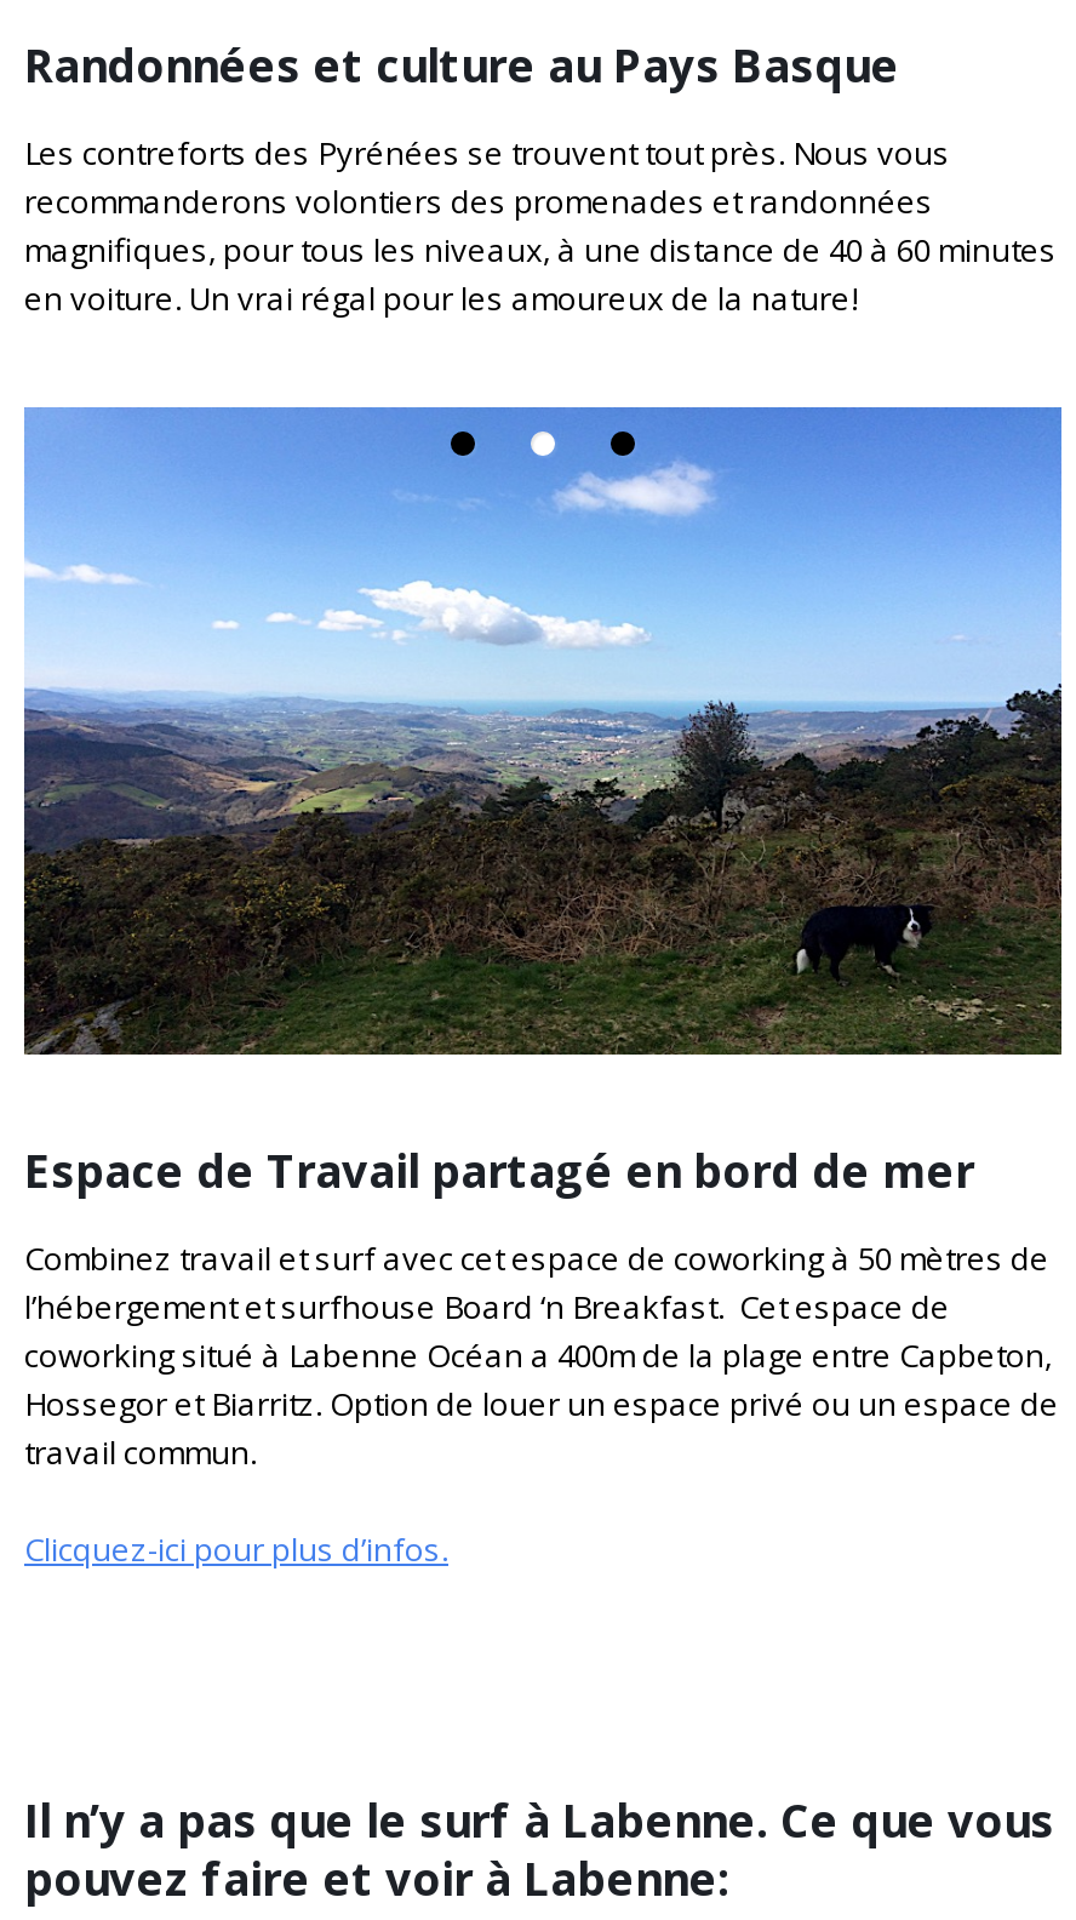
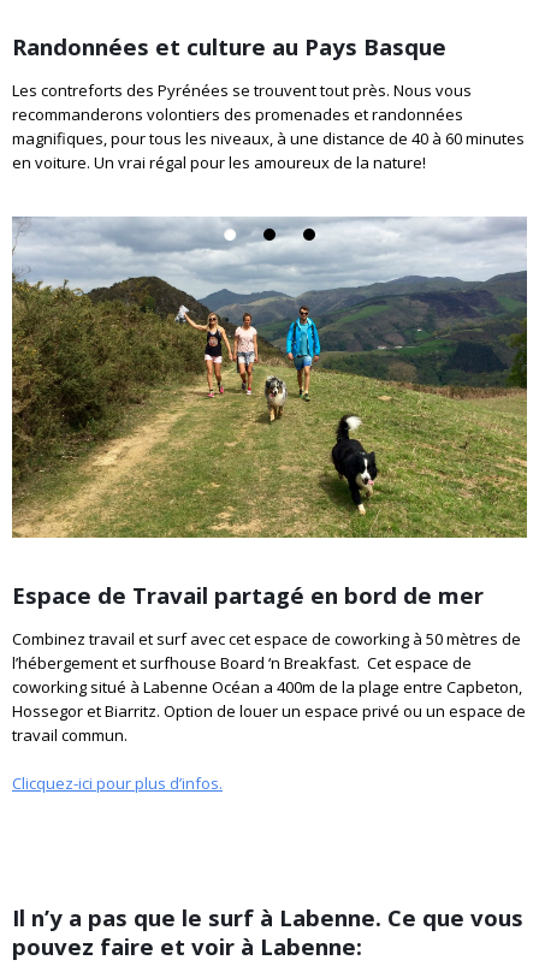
[22,405,1064,1057] [image] -> [11,217,528,539] [image]

